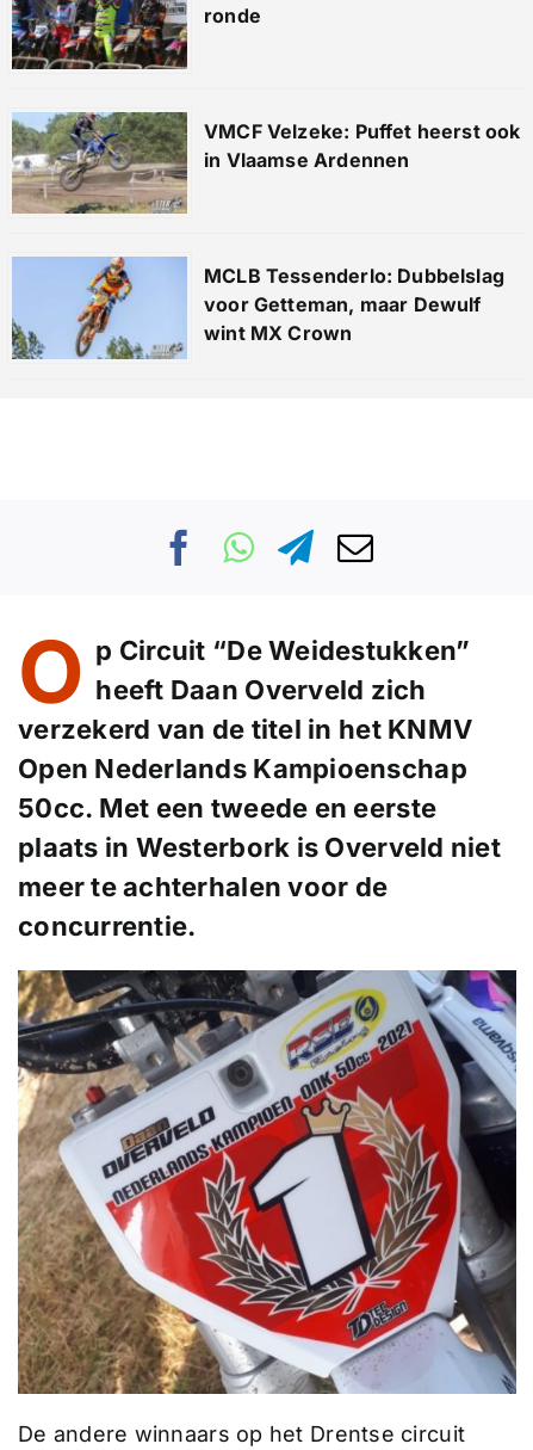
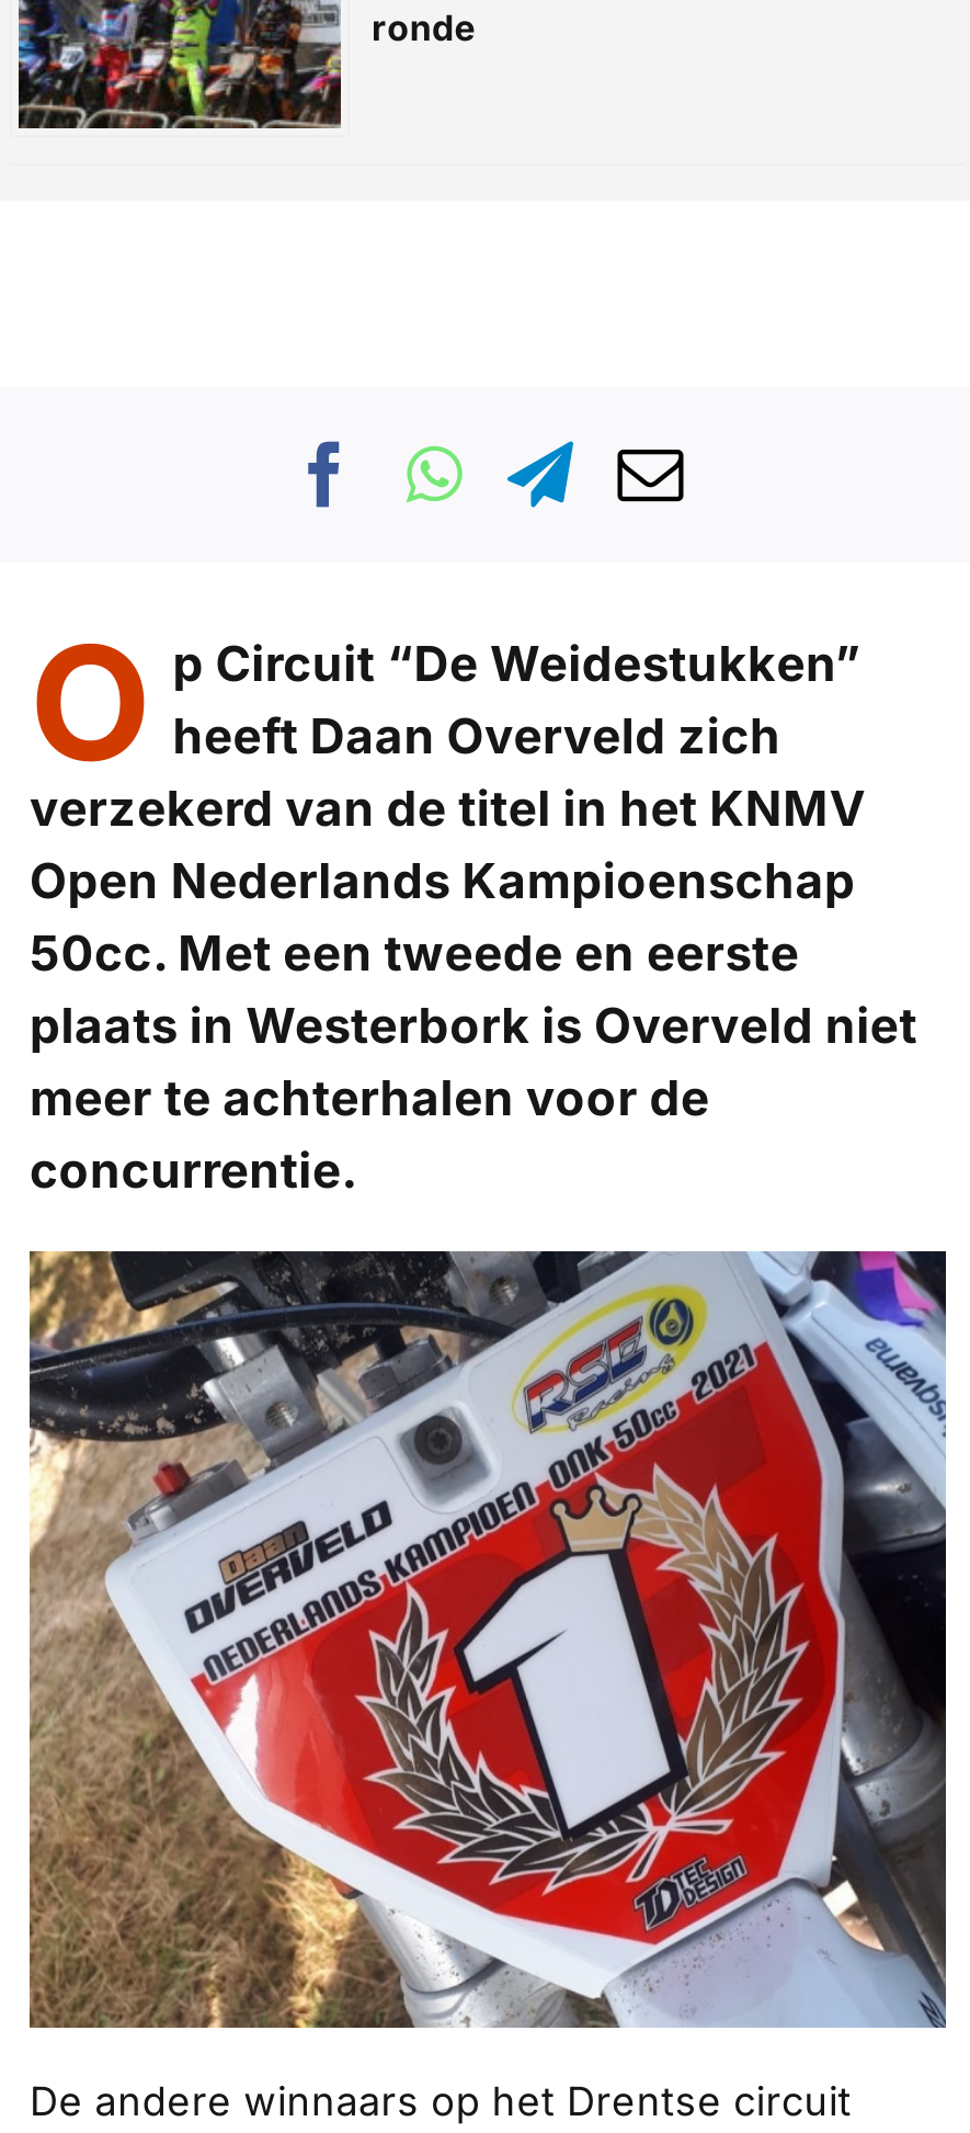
[12,111,521,215] [image] | VMCF Velzeke: Puffet heerst ook | in Vlaamse Ardennen -> none
[12,240,504,360] [image] | MCLB Tessenderlo: Dubbelslag | voor Getteman, maar Dewulf | wint MX Crown -> none

